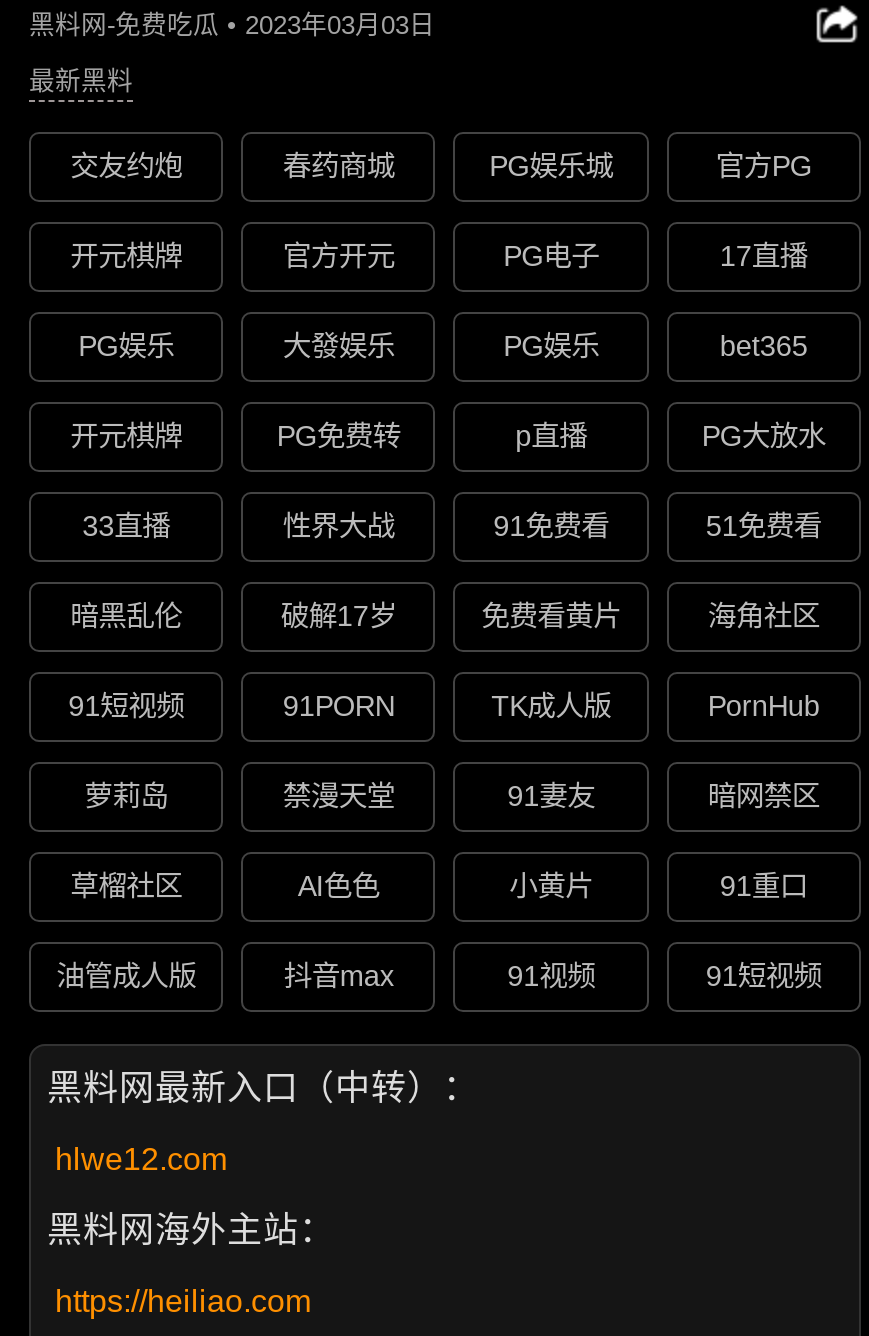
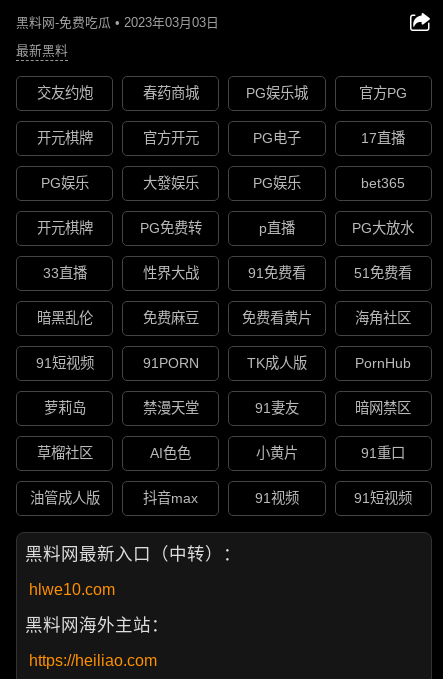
[281,601,397,633] 破解17岁 -> [143,310,199,326] 免费麻豆
[55,1142,227,1176] hlwe12.com -> [29,581,115,598] hlwe10.com

